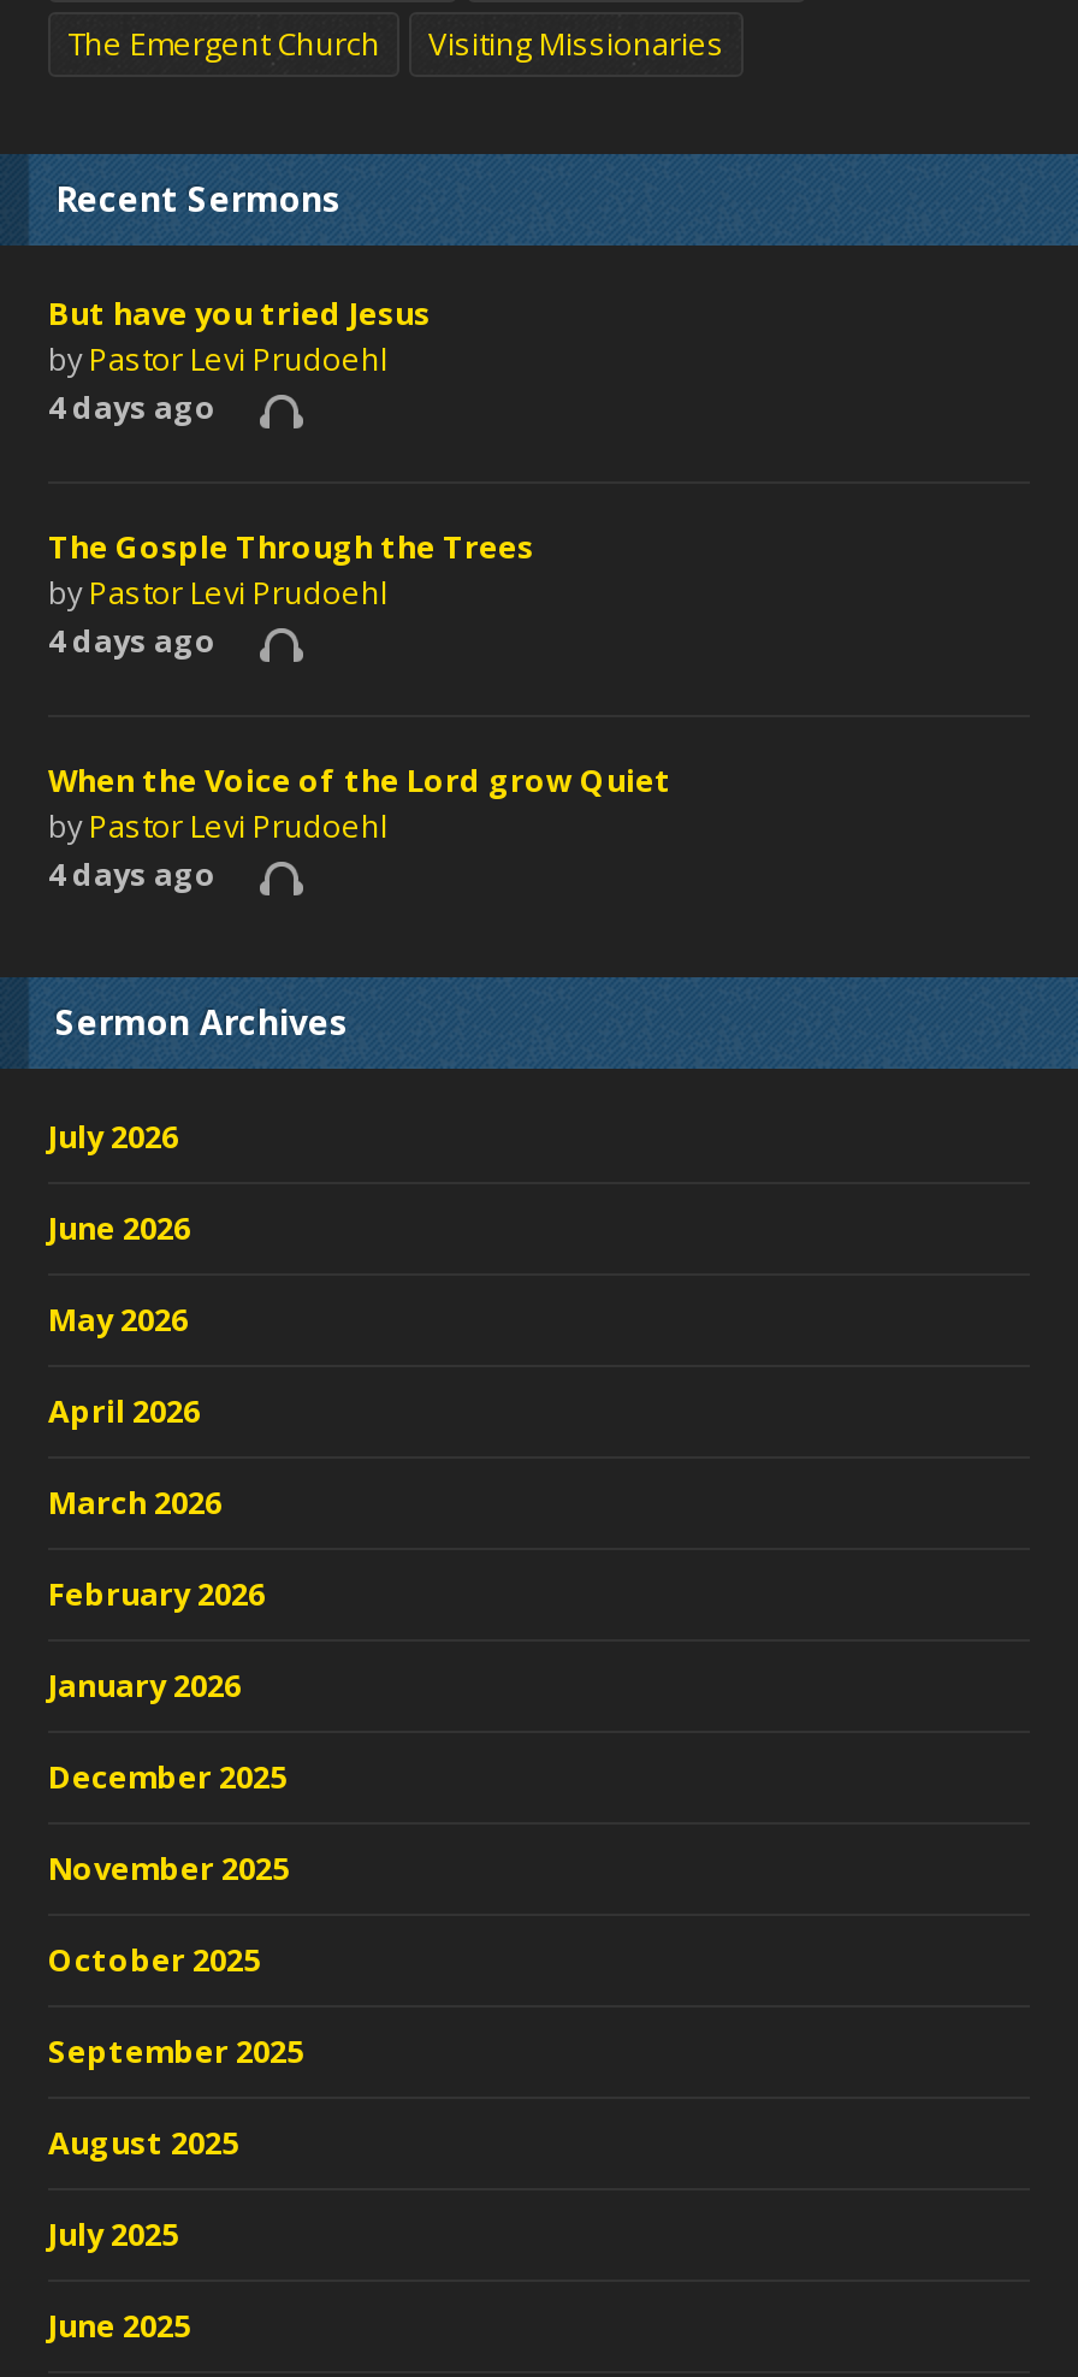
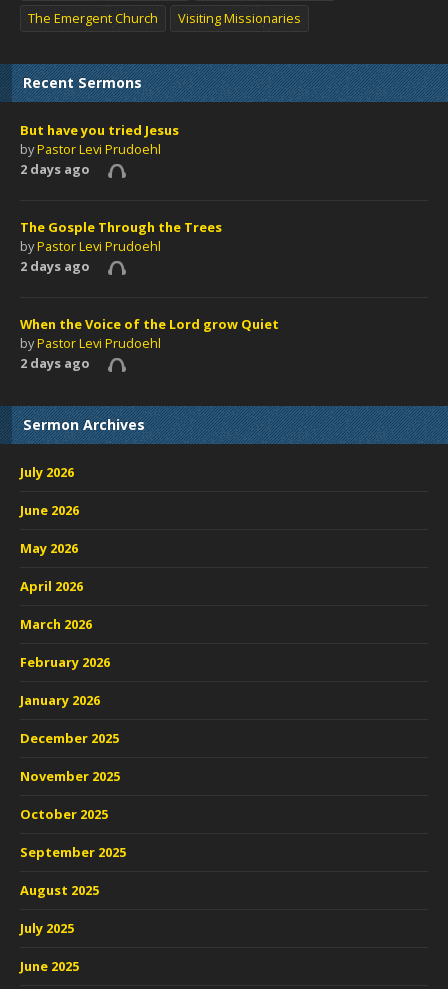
[48,385,217,428] 4 days ago -> [20,160,90,178] 2 days ago
[48,619,217,662] 4 days ago -> [20,257,90,275] 2 days ago
[48,852,217,895] 4 days ago -> [20,354,90,372] 2 days ago

